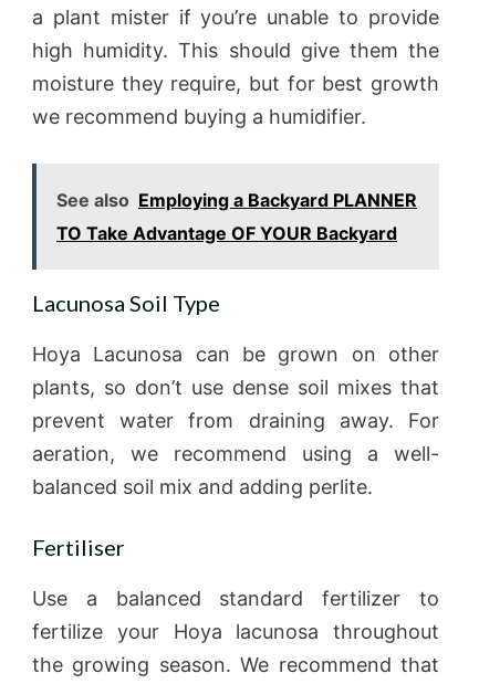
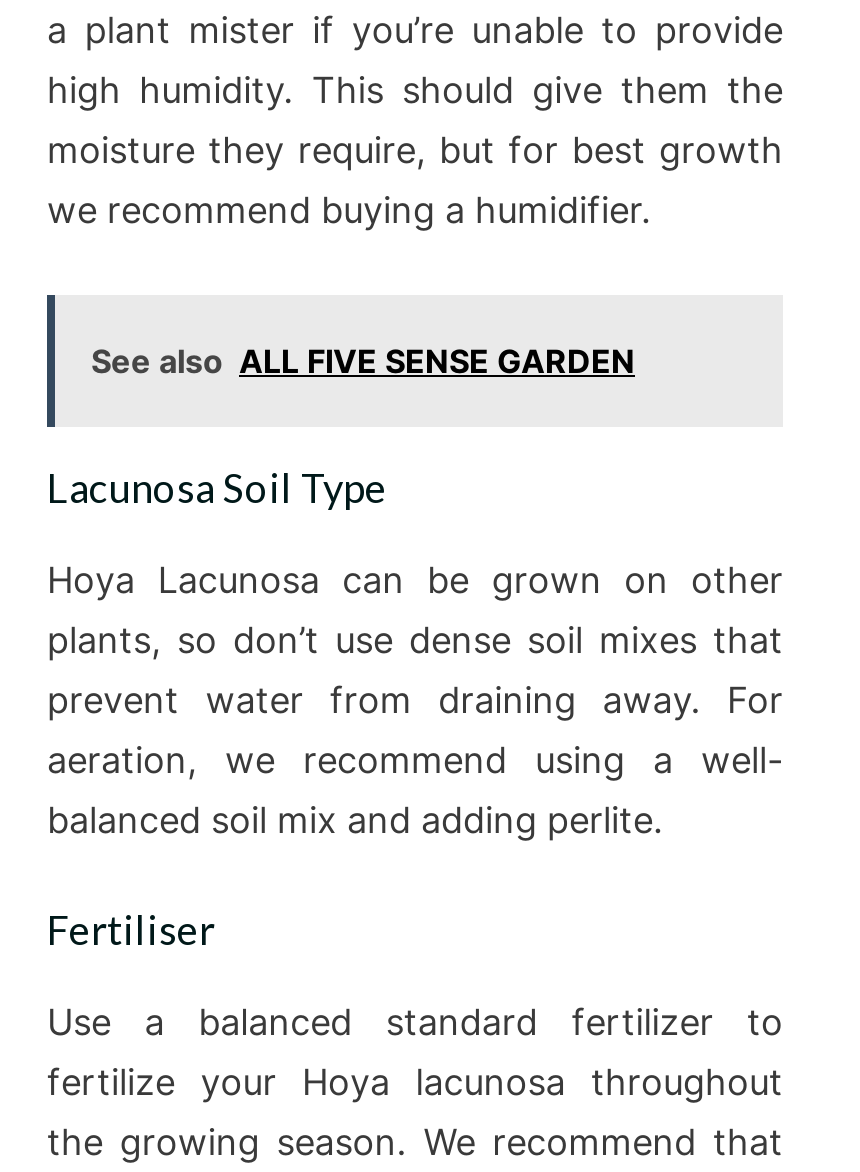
[56,189,417,244] See also Employing a Backyard PLANNER | TO Take Advantage OF YOUR Backyard -> [91,341,635,381] See also ALL FIVE SENSE GARDEN

